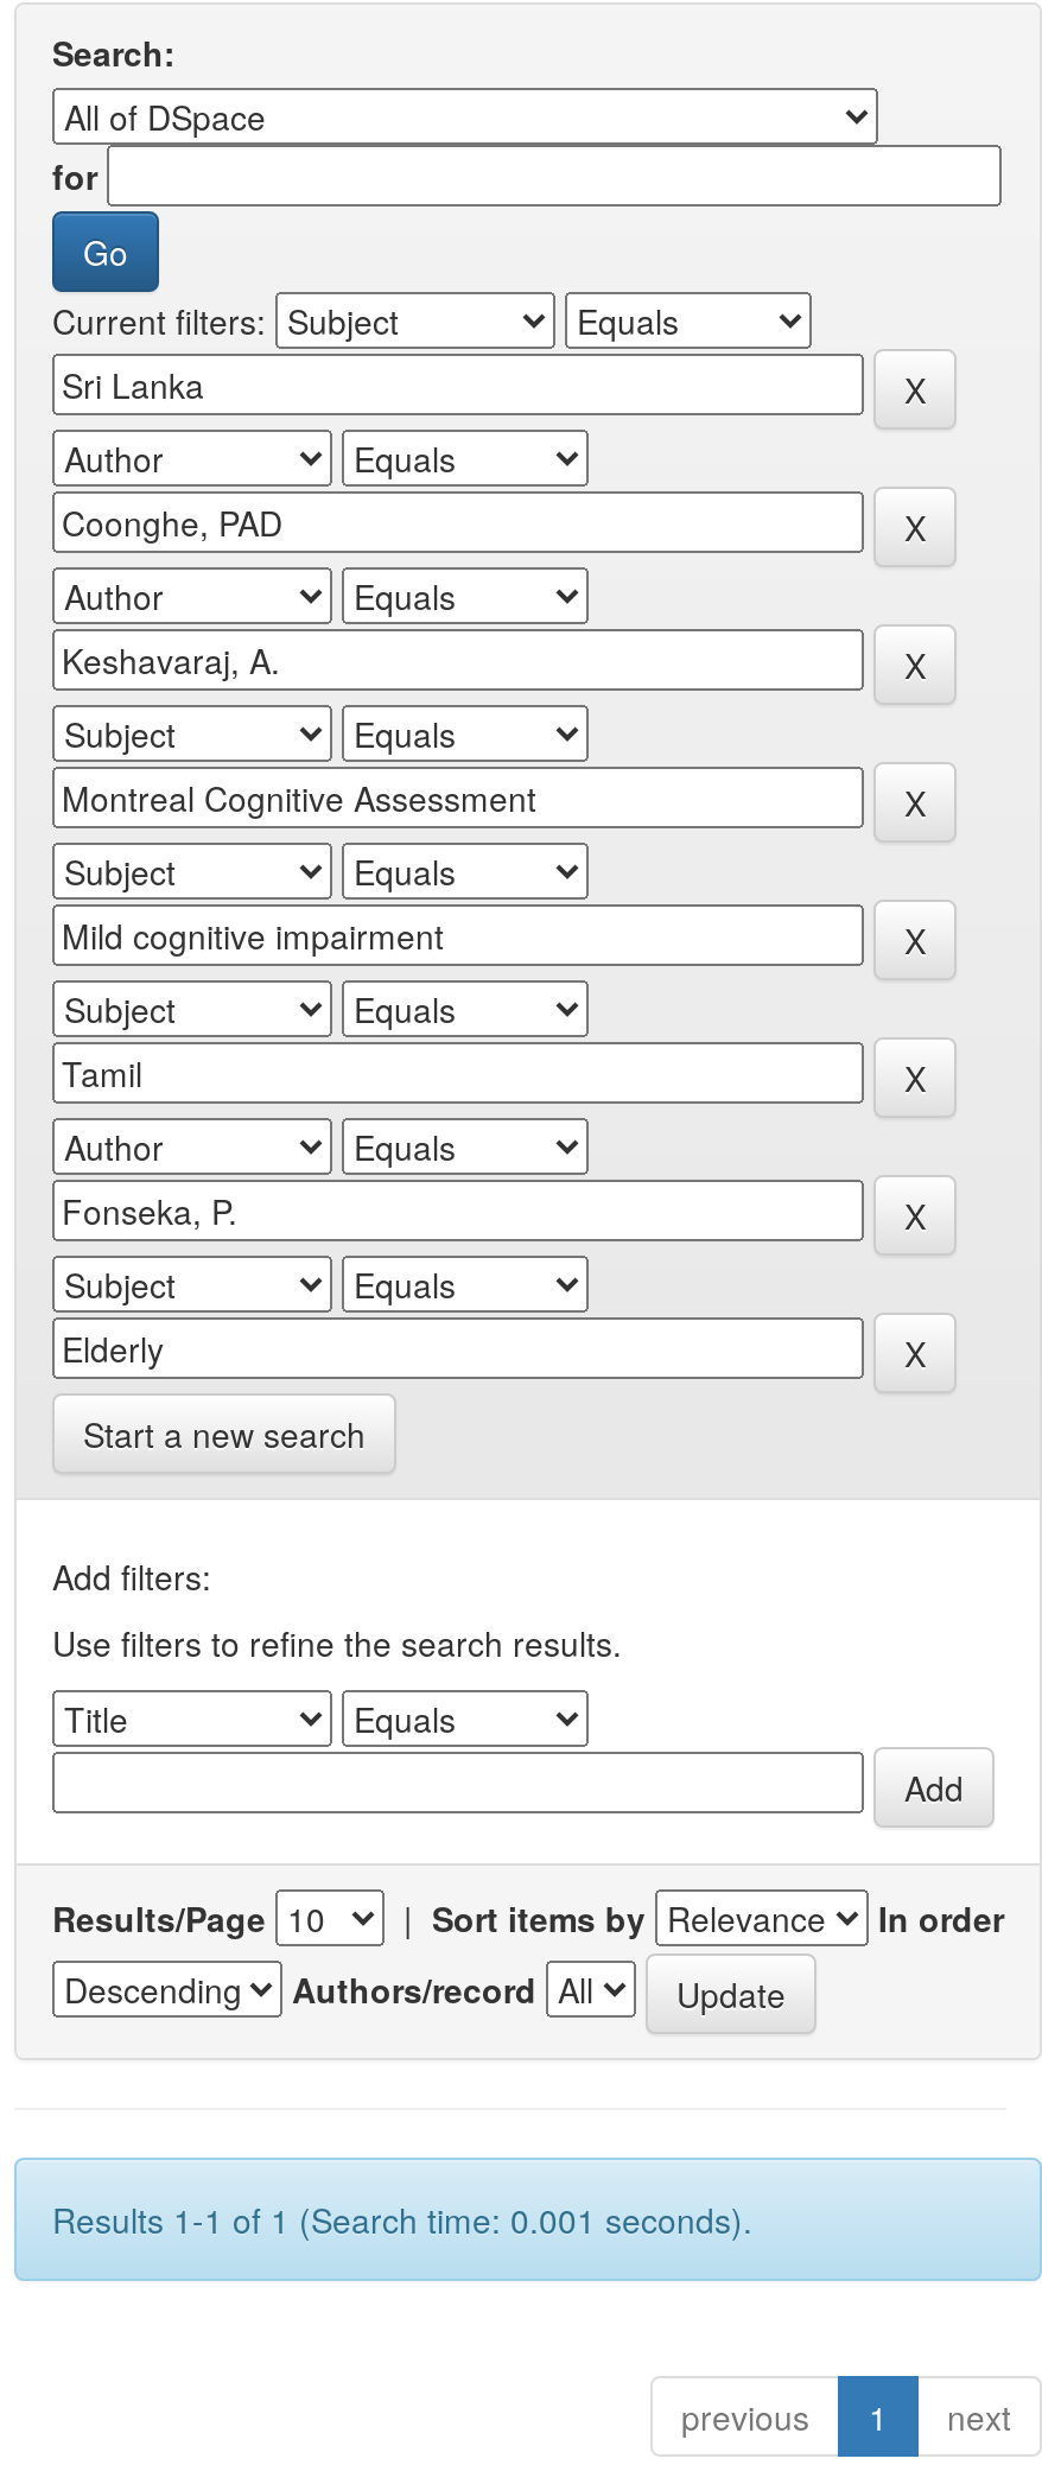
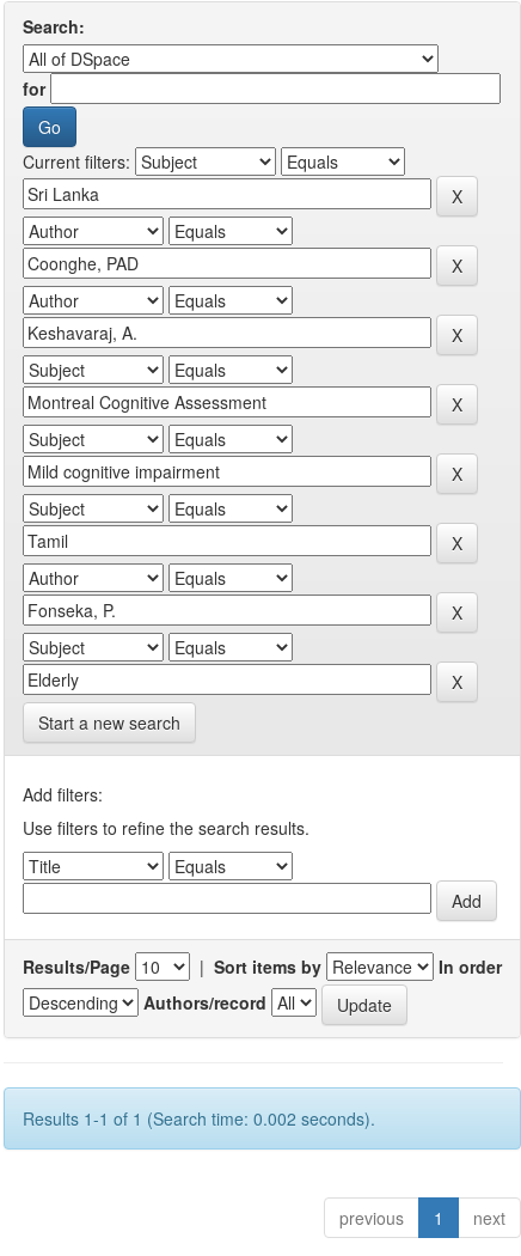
[52,2196,752,2243] Results 1-1 of 1 (Search time: 0.001 seconds). -> [23,1107,375,1131] Results 1-1 of 1 (Search time: 0.002 seconds).

